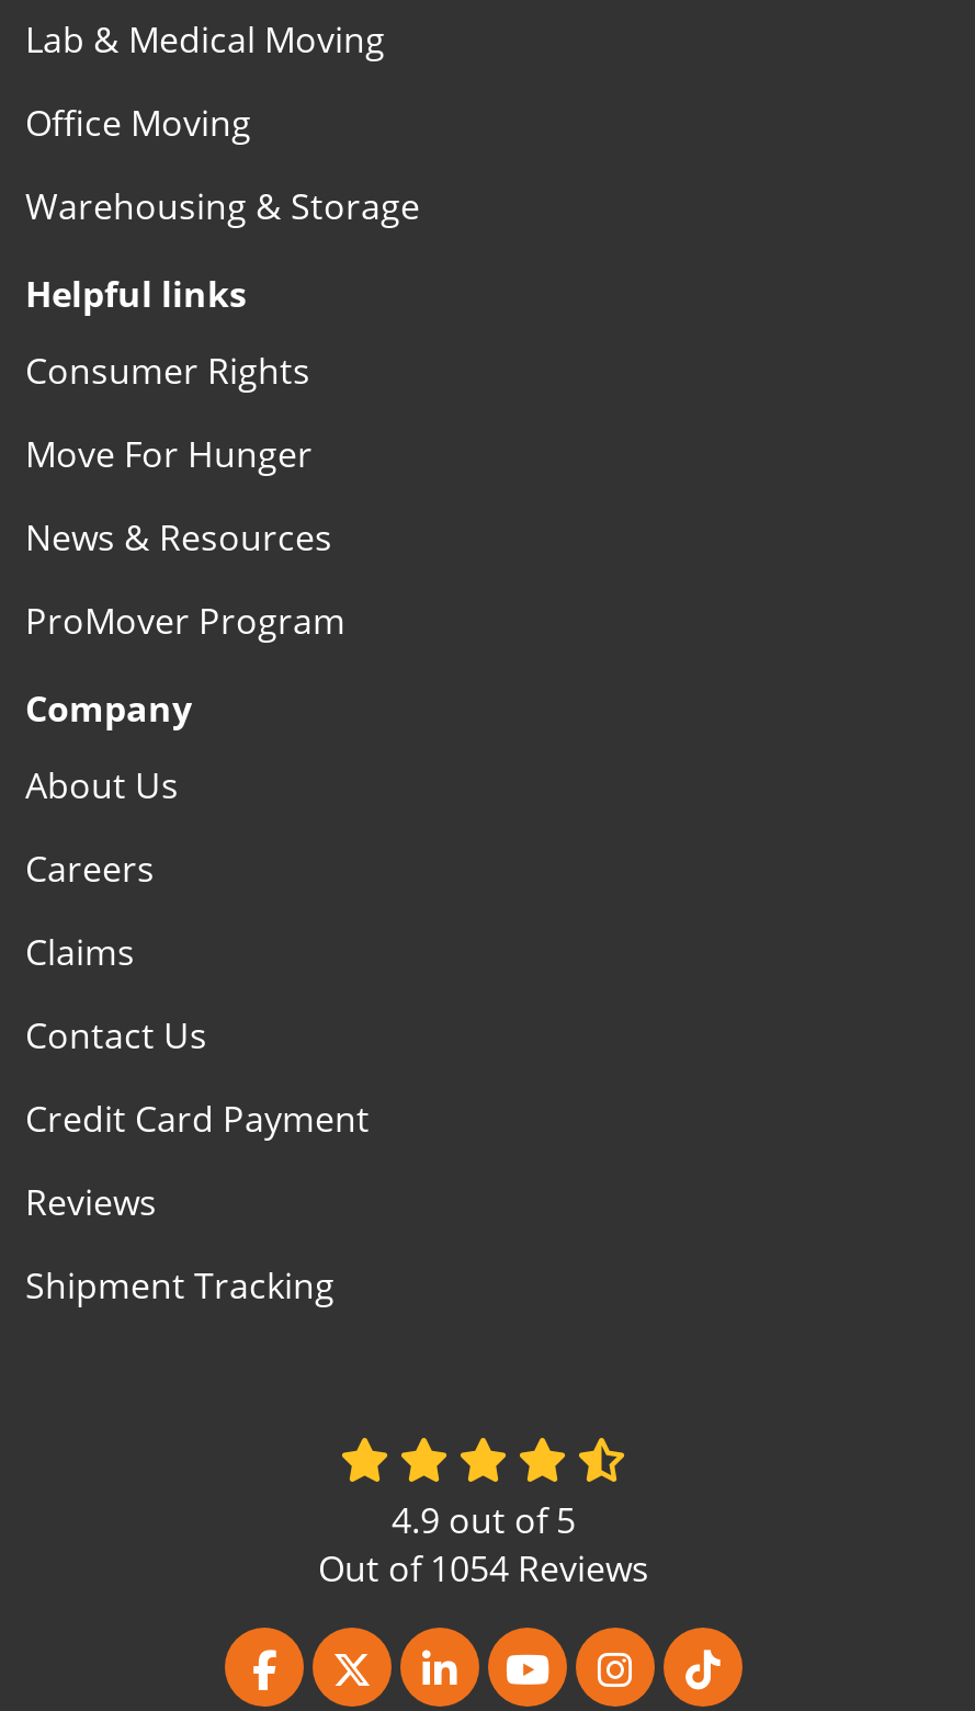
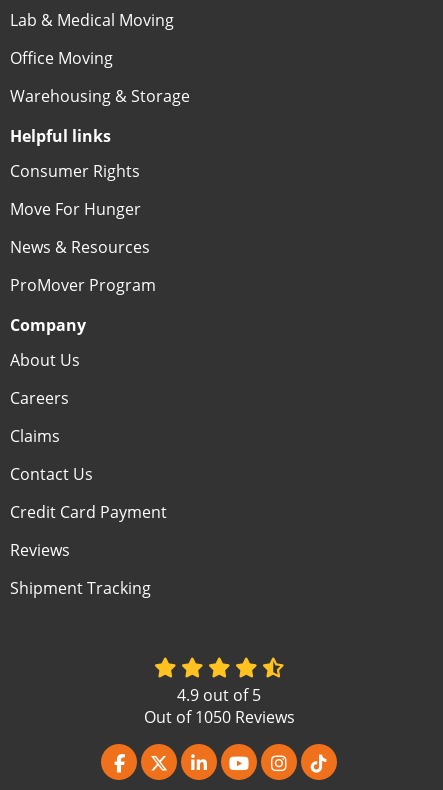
[318,1544,649,1592] Out of 1054 Reviews -> [143,706,294,728] Out of 1050 Reviews

